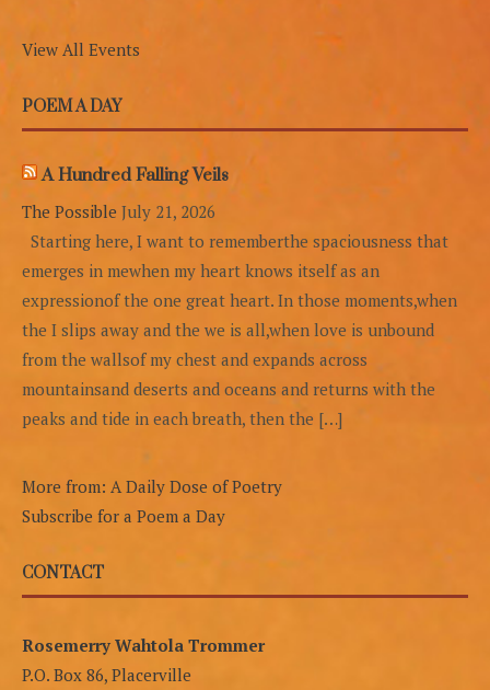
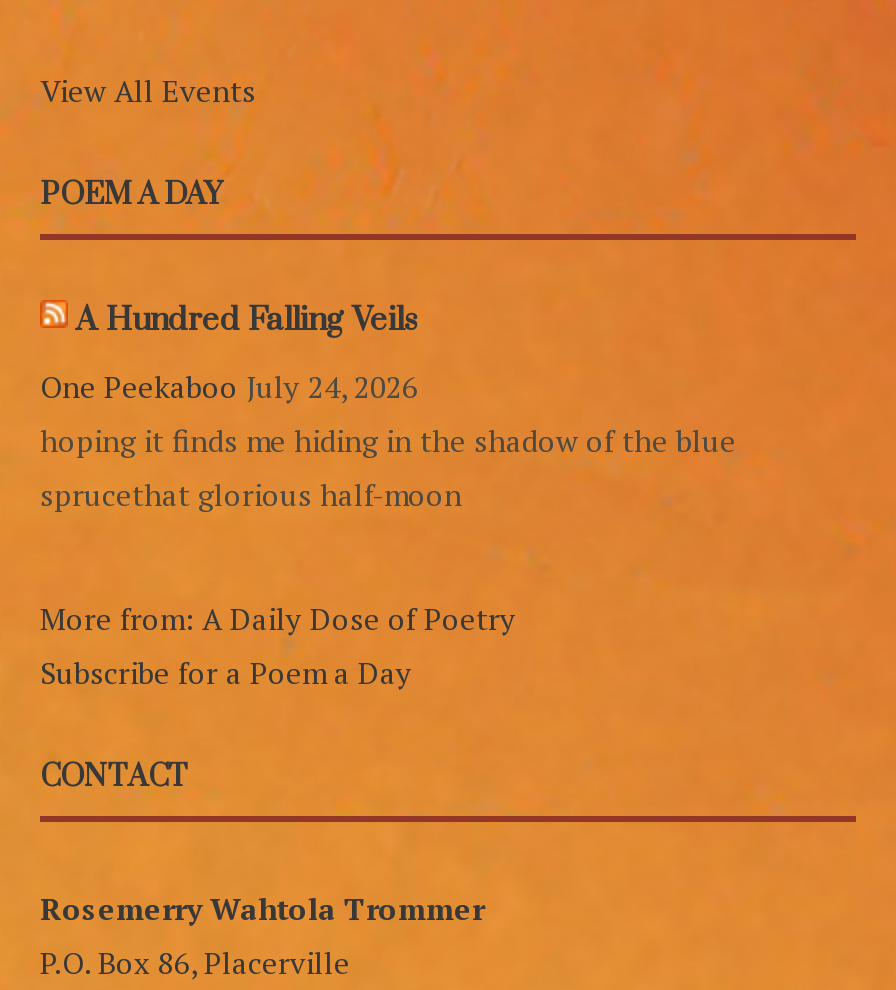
[22,201,457,430] The Possible July 21, 2026 | Starting here, I want to rememberthe spaciousness that | emerges in mewhen my heart knows itself as an | expressionof the one great heart. In those moments,when | the I slips away and the we is all,when love is unbound | from the wallsof my chest and expands across | mountainsand deserts and oceans and returns with the | peaks and tide in each breath, then the […] -> [40,366,736,514] One Peekaboo July 24, 2026 | hoping it finds me hiding in the shadow of the blue | sprucethat glorious half-moon

